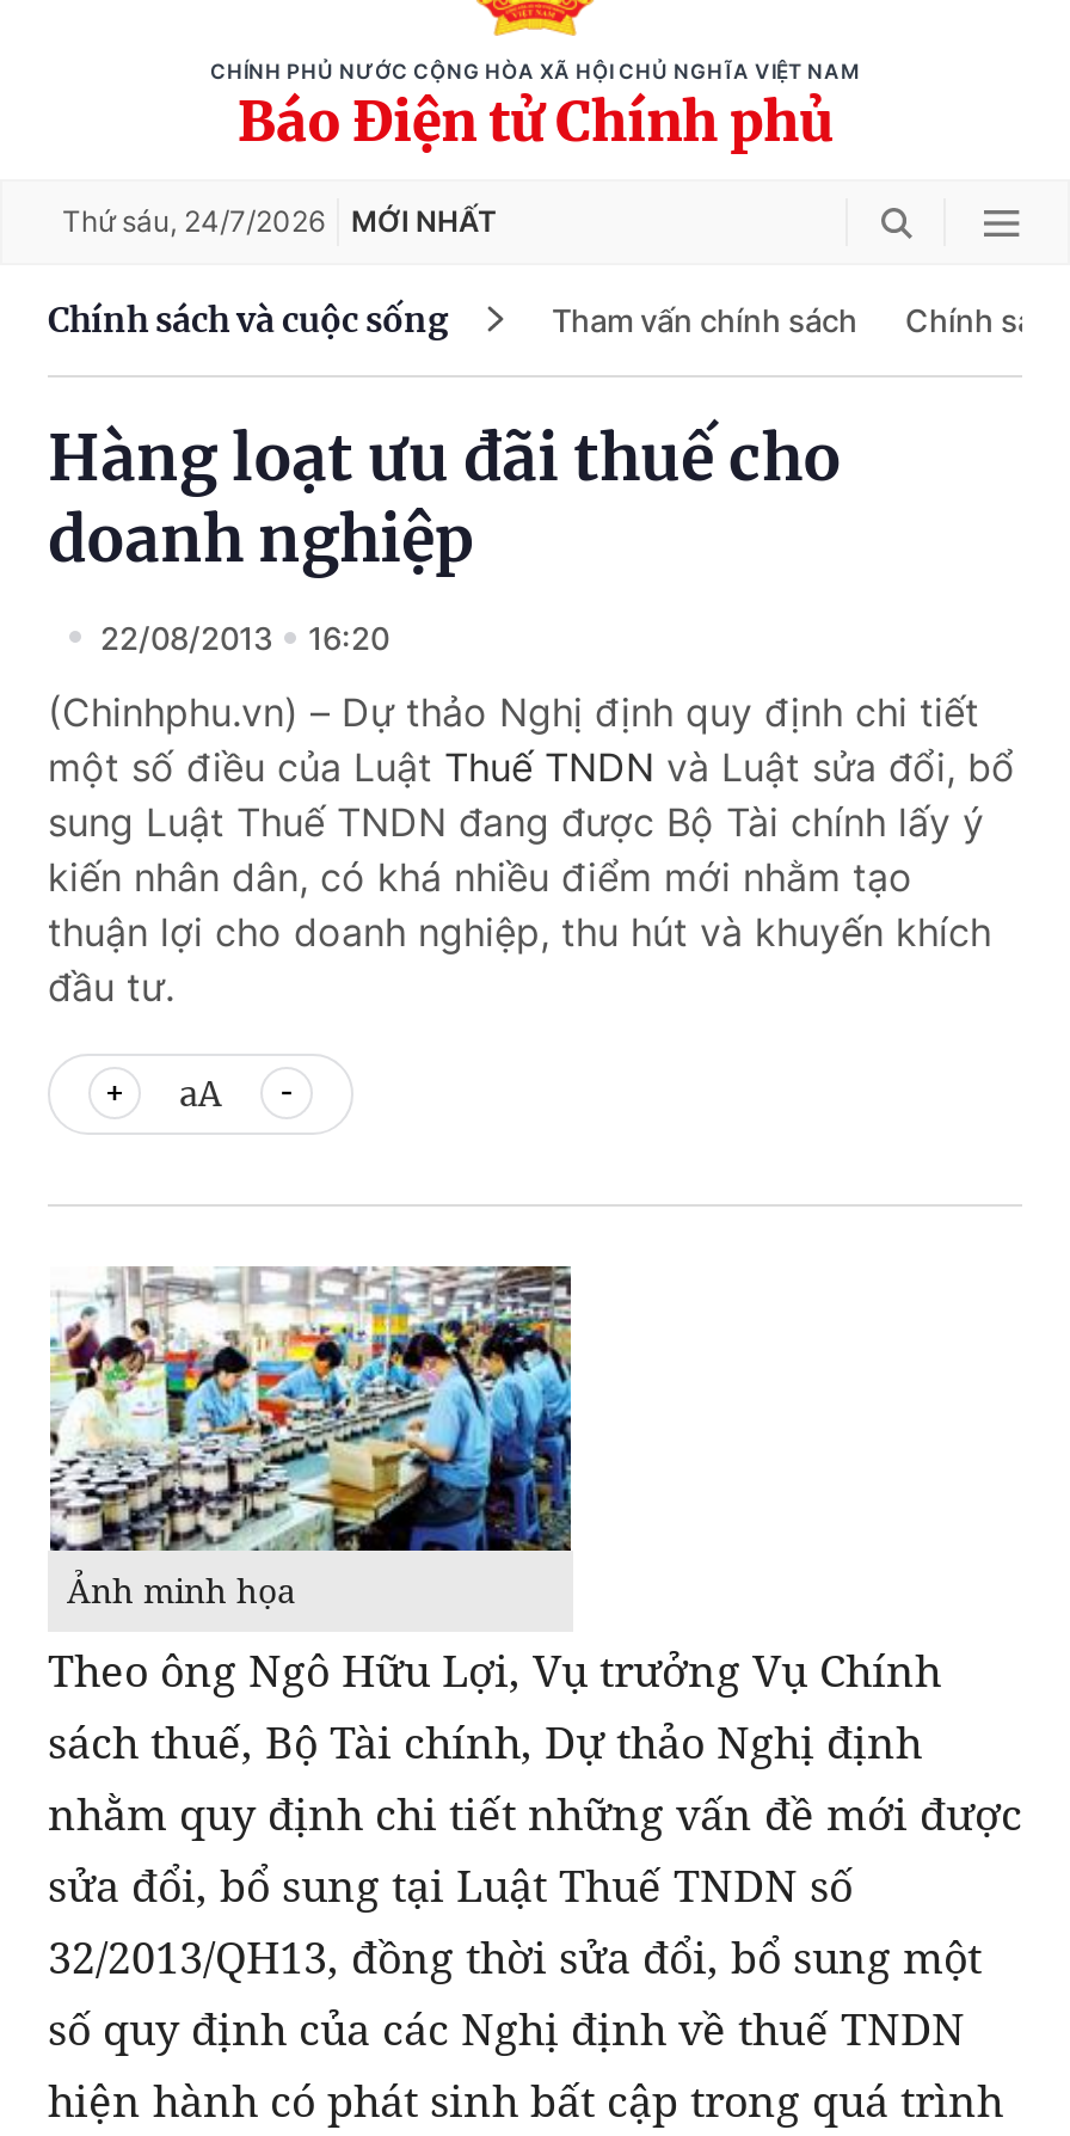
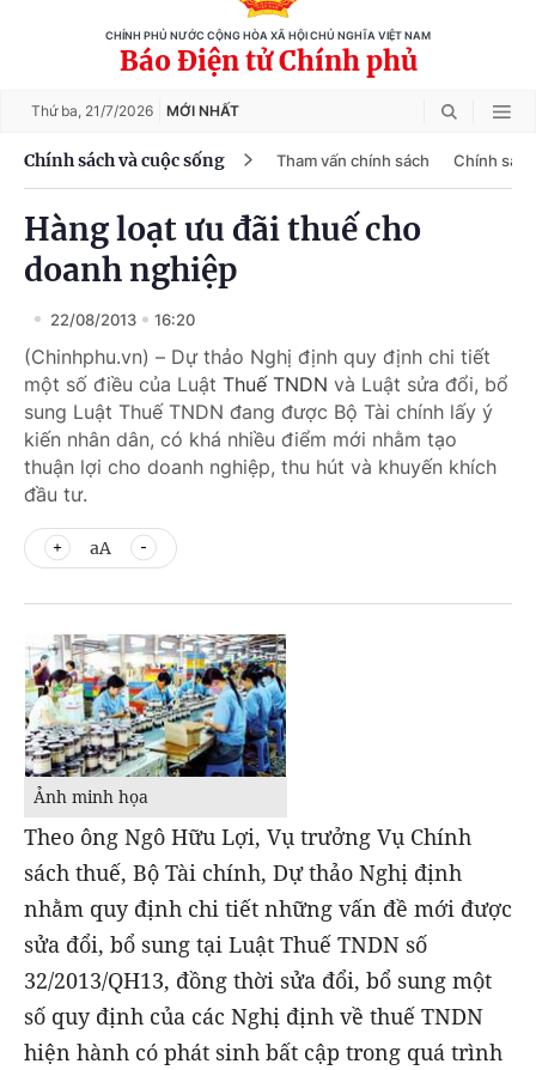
[62,203,497,239] Thứ sáu, 24/7/2026 MỚI NHẤT -> [31,102,239,120] Thứ ba, 21/7/2026 MỚI NHẤT

